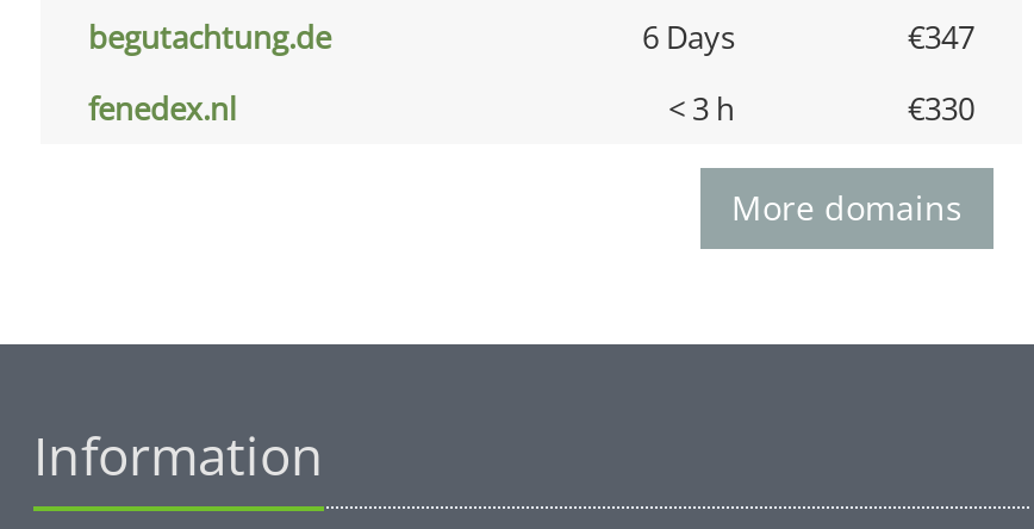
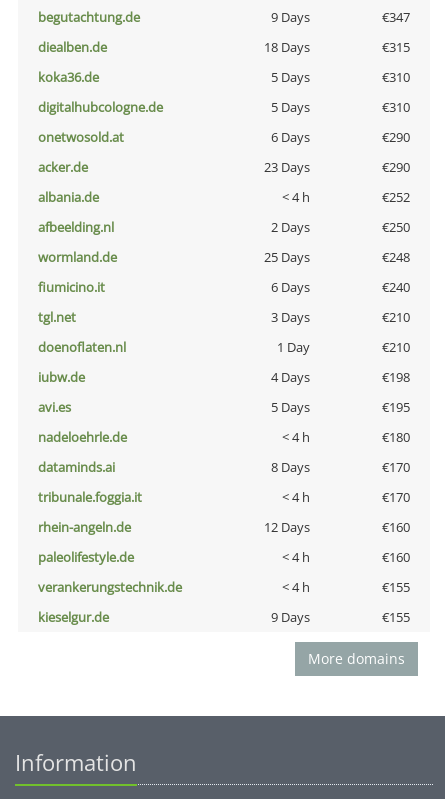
[642,14,735,57] 6 Days -> [270,7,309,25] 9 Days
[88,86,974,129] fenedex.nl | < 3 h | €330 -> [38,37,410,625] diealben.de | 18 Days | €315 | koka36.de | 5 Days | €310 | digitalhubcologne.de | 5 Days | €310 | onetwosold.at | 6 Days | €290 | acker.de | 23 Days | €290 | albania.de | < 4 h | €252 | afbeelding.nl | 2 Days | €250 | wormland.de | 25 Days | €248 | fiumicino.it | 6 Days | €240 | tgl.net | 3 Days | €210 | doenoflaten.nl | 1 Day | €210 | iubw.de | 4 Days | €198 | avi.es | 5 Days | €195 | nadeloehrle.de | < 4 h | €180 | dataminds.ai | 8 Days | €170 | tribunale.foggia.it | < 4 h | €170 | rhein-angeln.de | 12 Days | €160 | paleolifestyle.de | < 4 h | €160 | verankerungstechnik.de | < 4 h | €155 | kieselgur.de | 9 Days | €155

